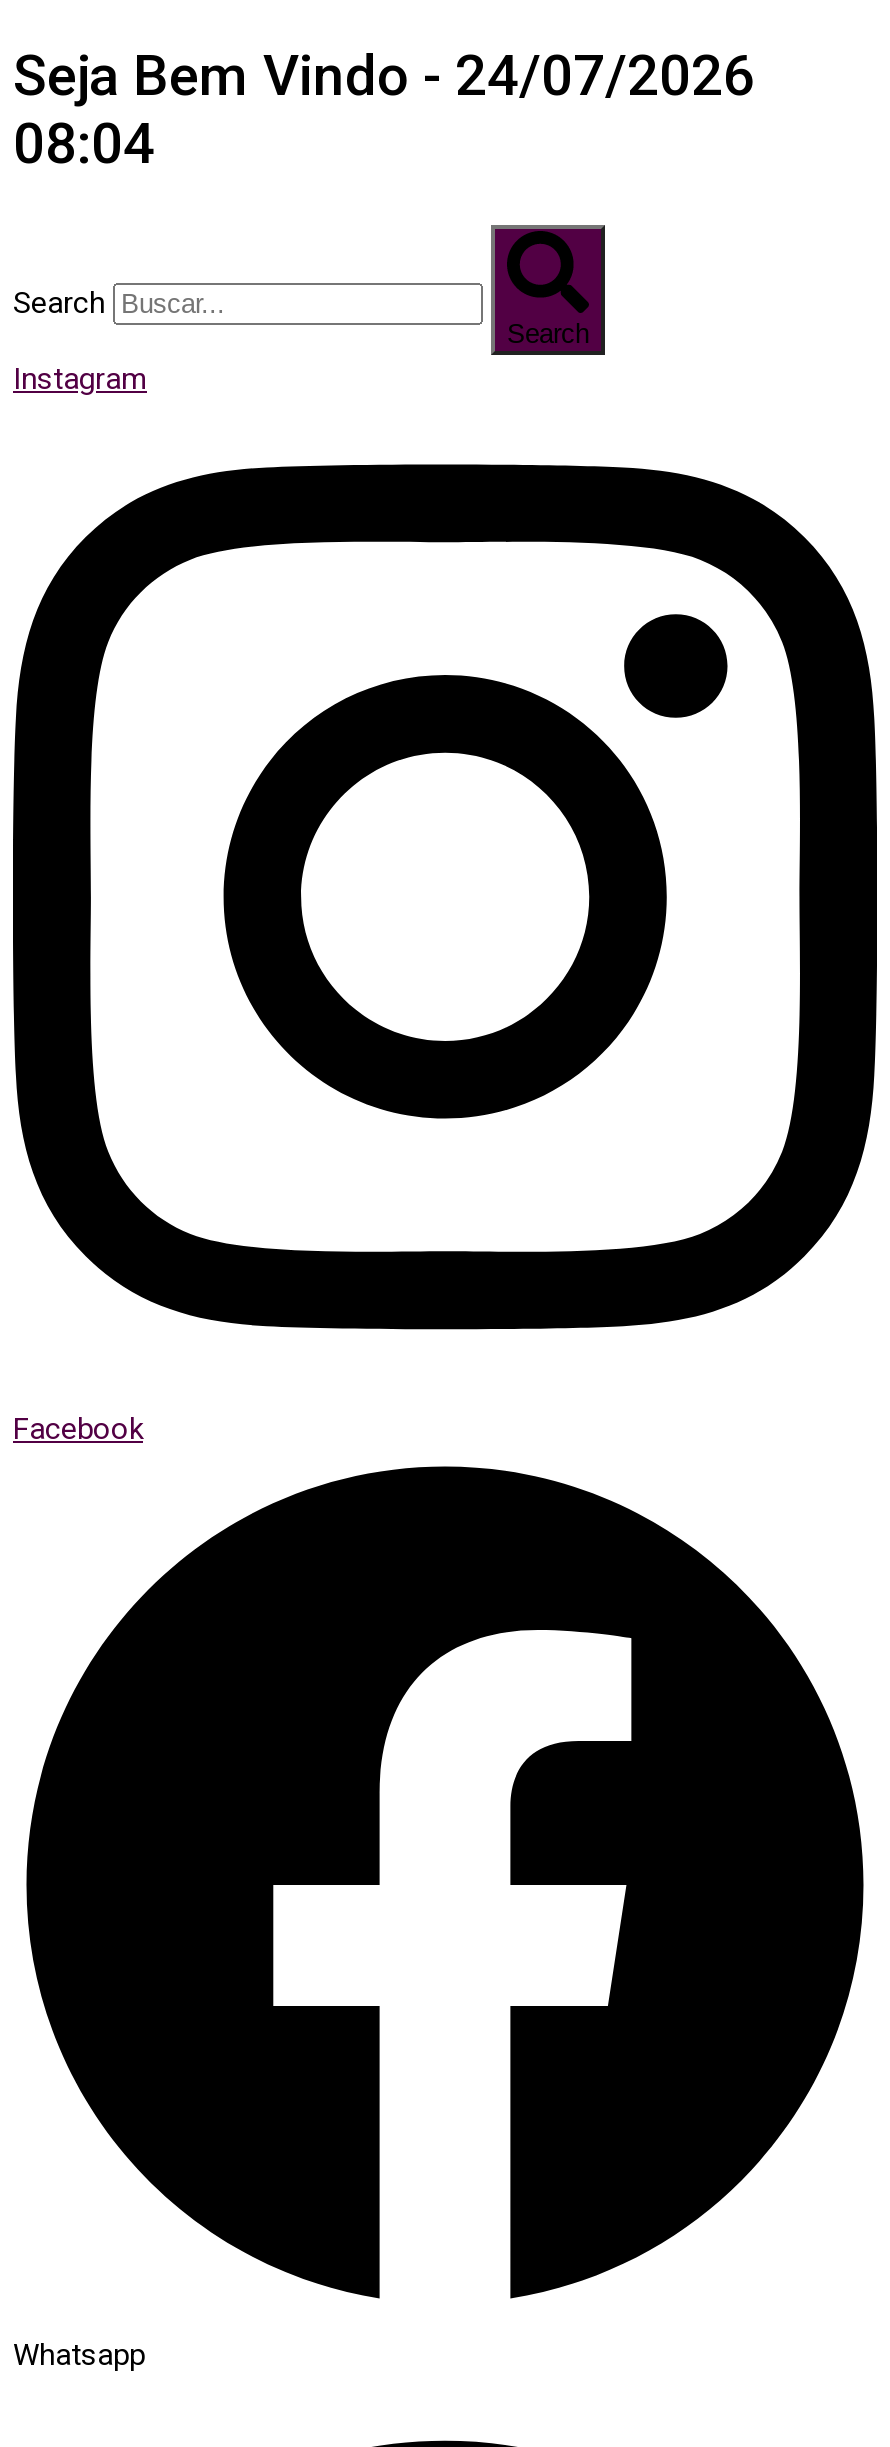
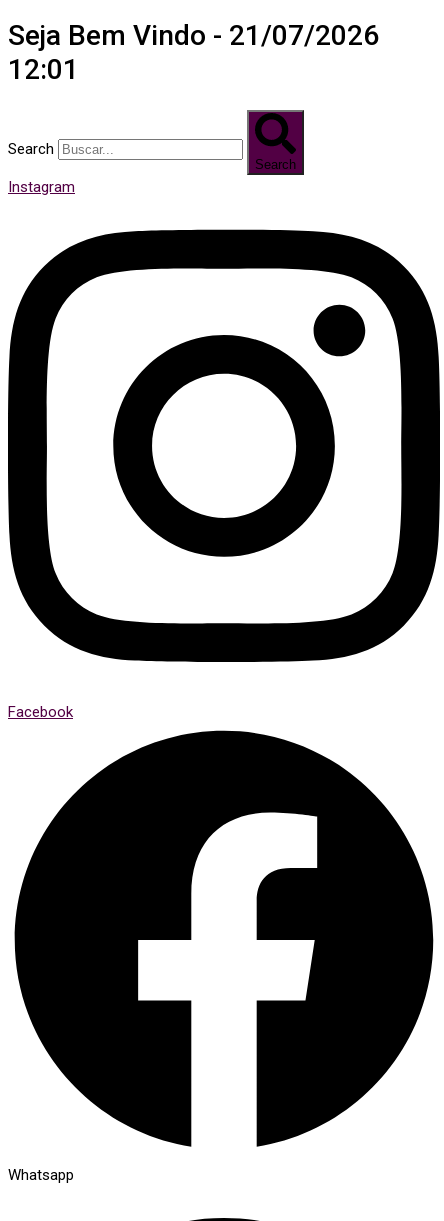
[13,43,755,109] Seja Bem Vindo - 24/07/2026 -> [8,19,379,52] Seja Bem Vindo - 21/07/2026
[13,111,155,177] 08:04 -> [8,53,79,86] 12:01

